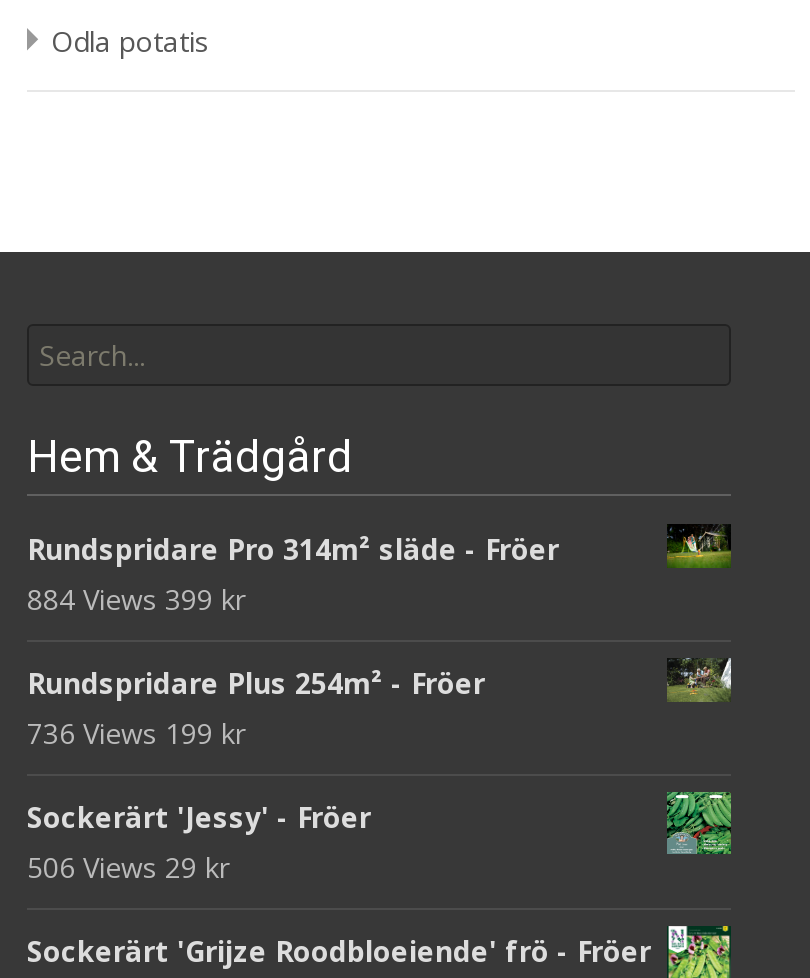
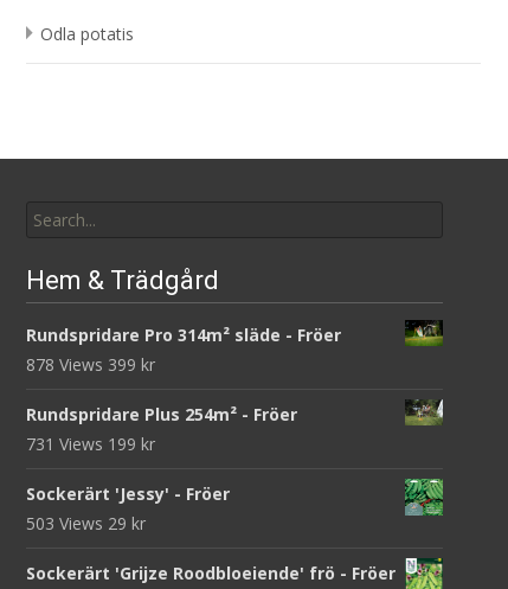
[27,581,245,619] 884 Views 399 kr -> [26,354,155,376] 878 Views 399 kr
[27,715,245,753] 736 Views 199 kr -> [26,433,155,456] 731 Views 199 kr
[27,849,229,887] 506 Views 29 kr -> [26,512,146,535] 503 Views 29 kr

